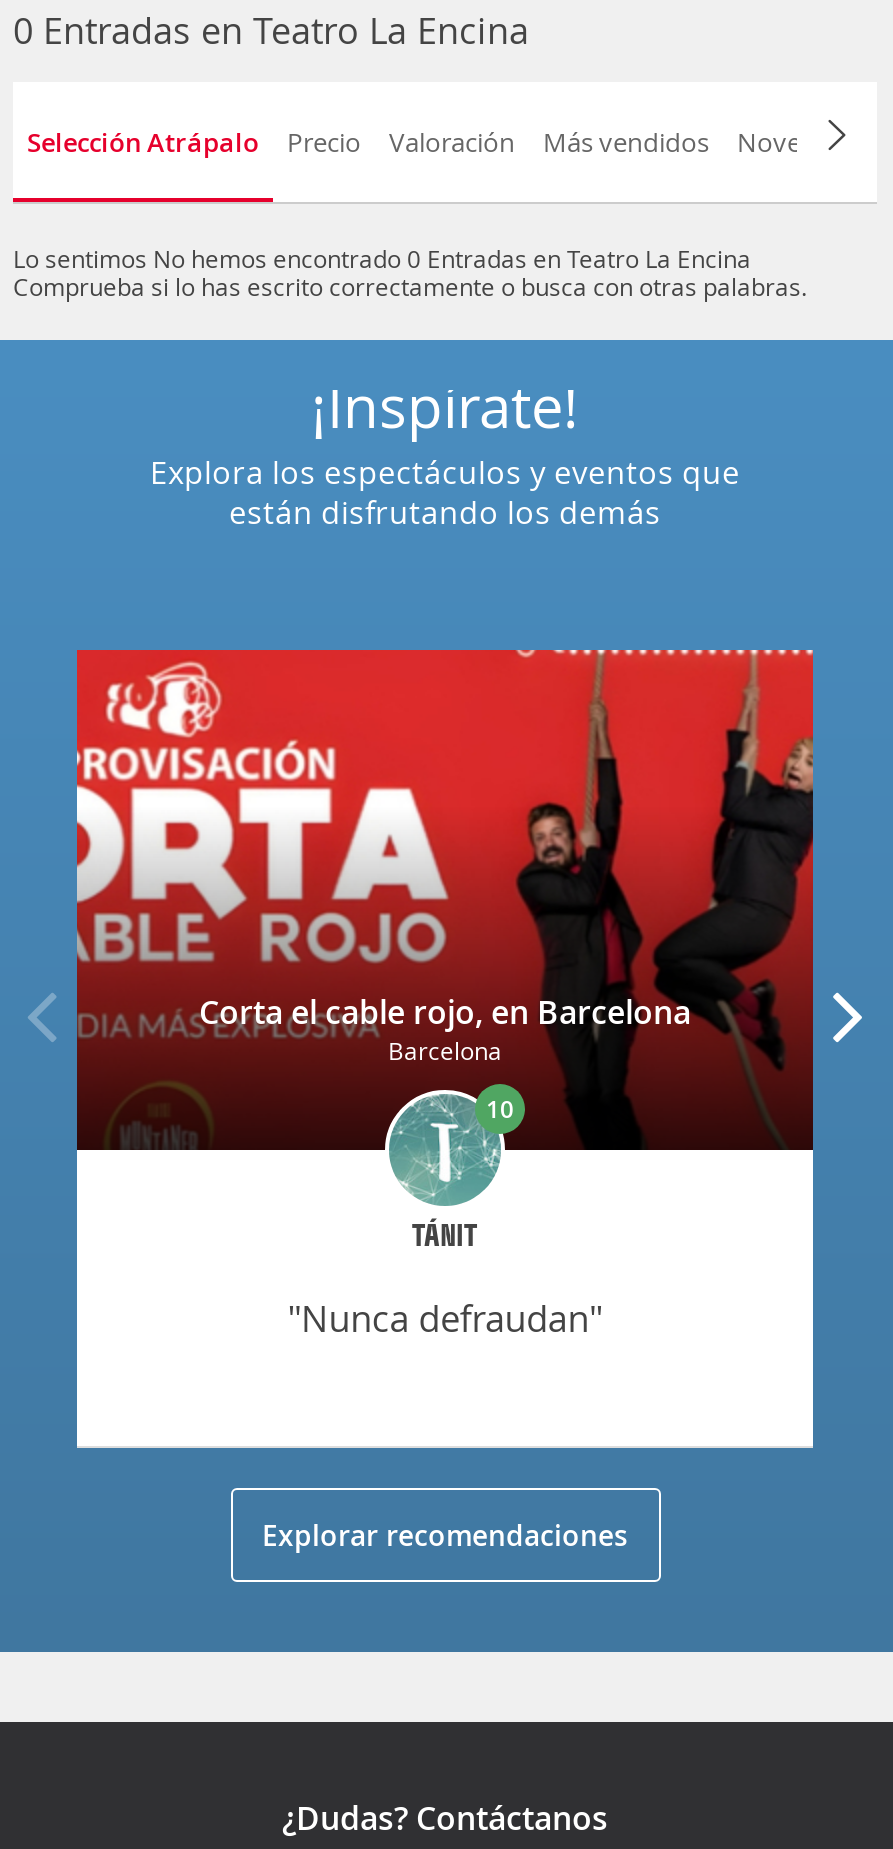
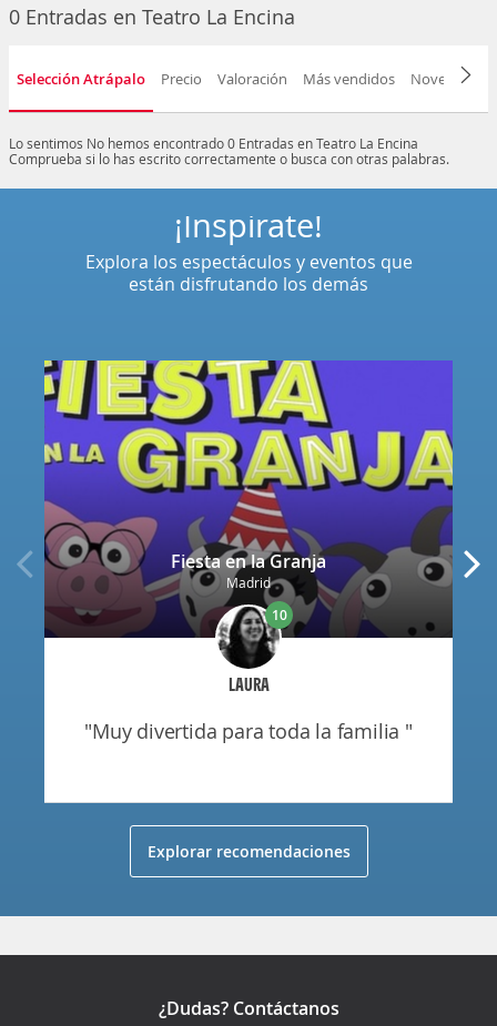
[75,648,815,1200] [image] | Corta el cable rojo, en Barcelona | Barcelona -> [43,359,454,666] [image] | Fiesta en la Granja | Madrid
[412,1214,478,1254] TÁNIT -> [228,673,269,695] LAURA
[329,1294,603,1342] "nunca defraudan" -> [110,718,412,744] "muy divertida para toda la familia "

